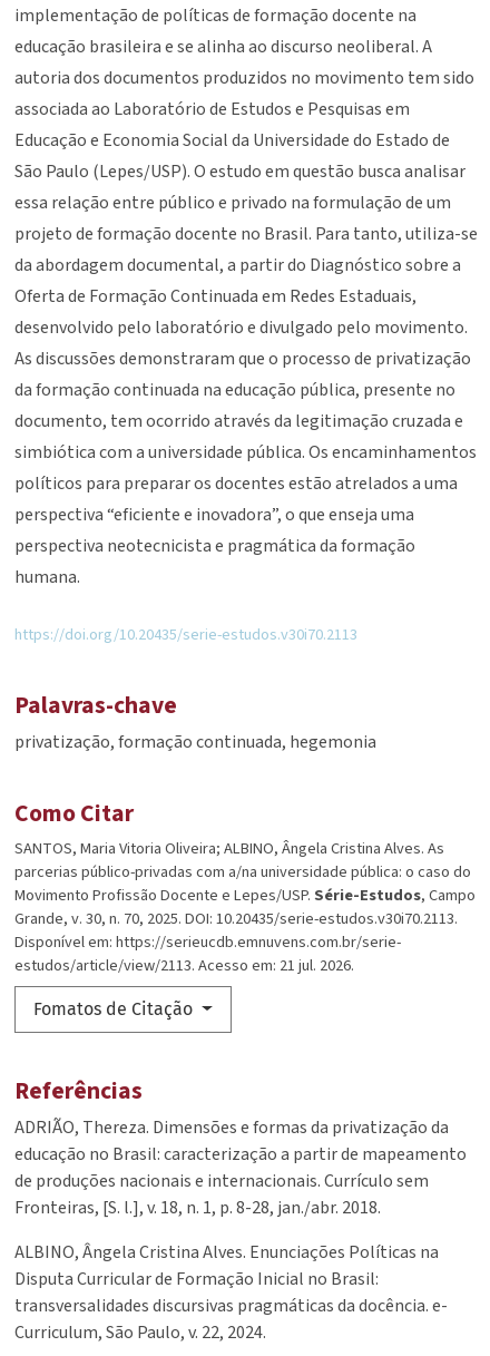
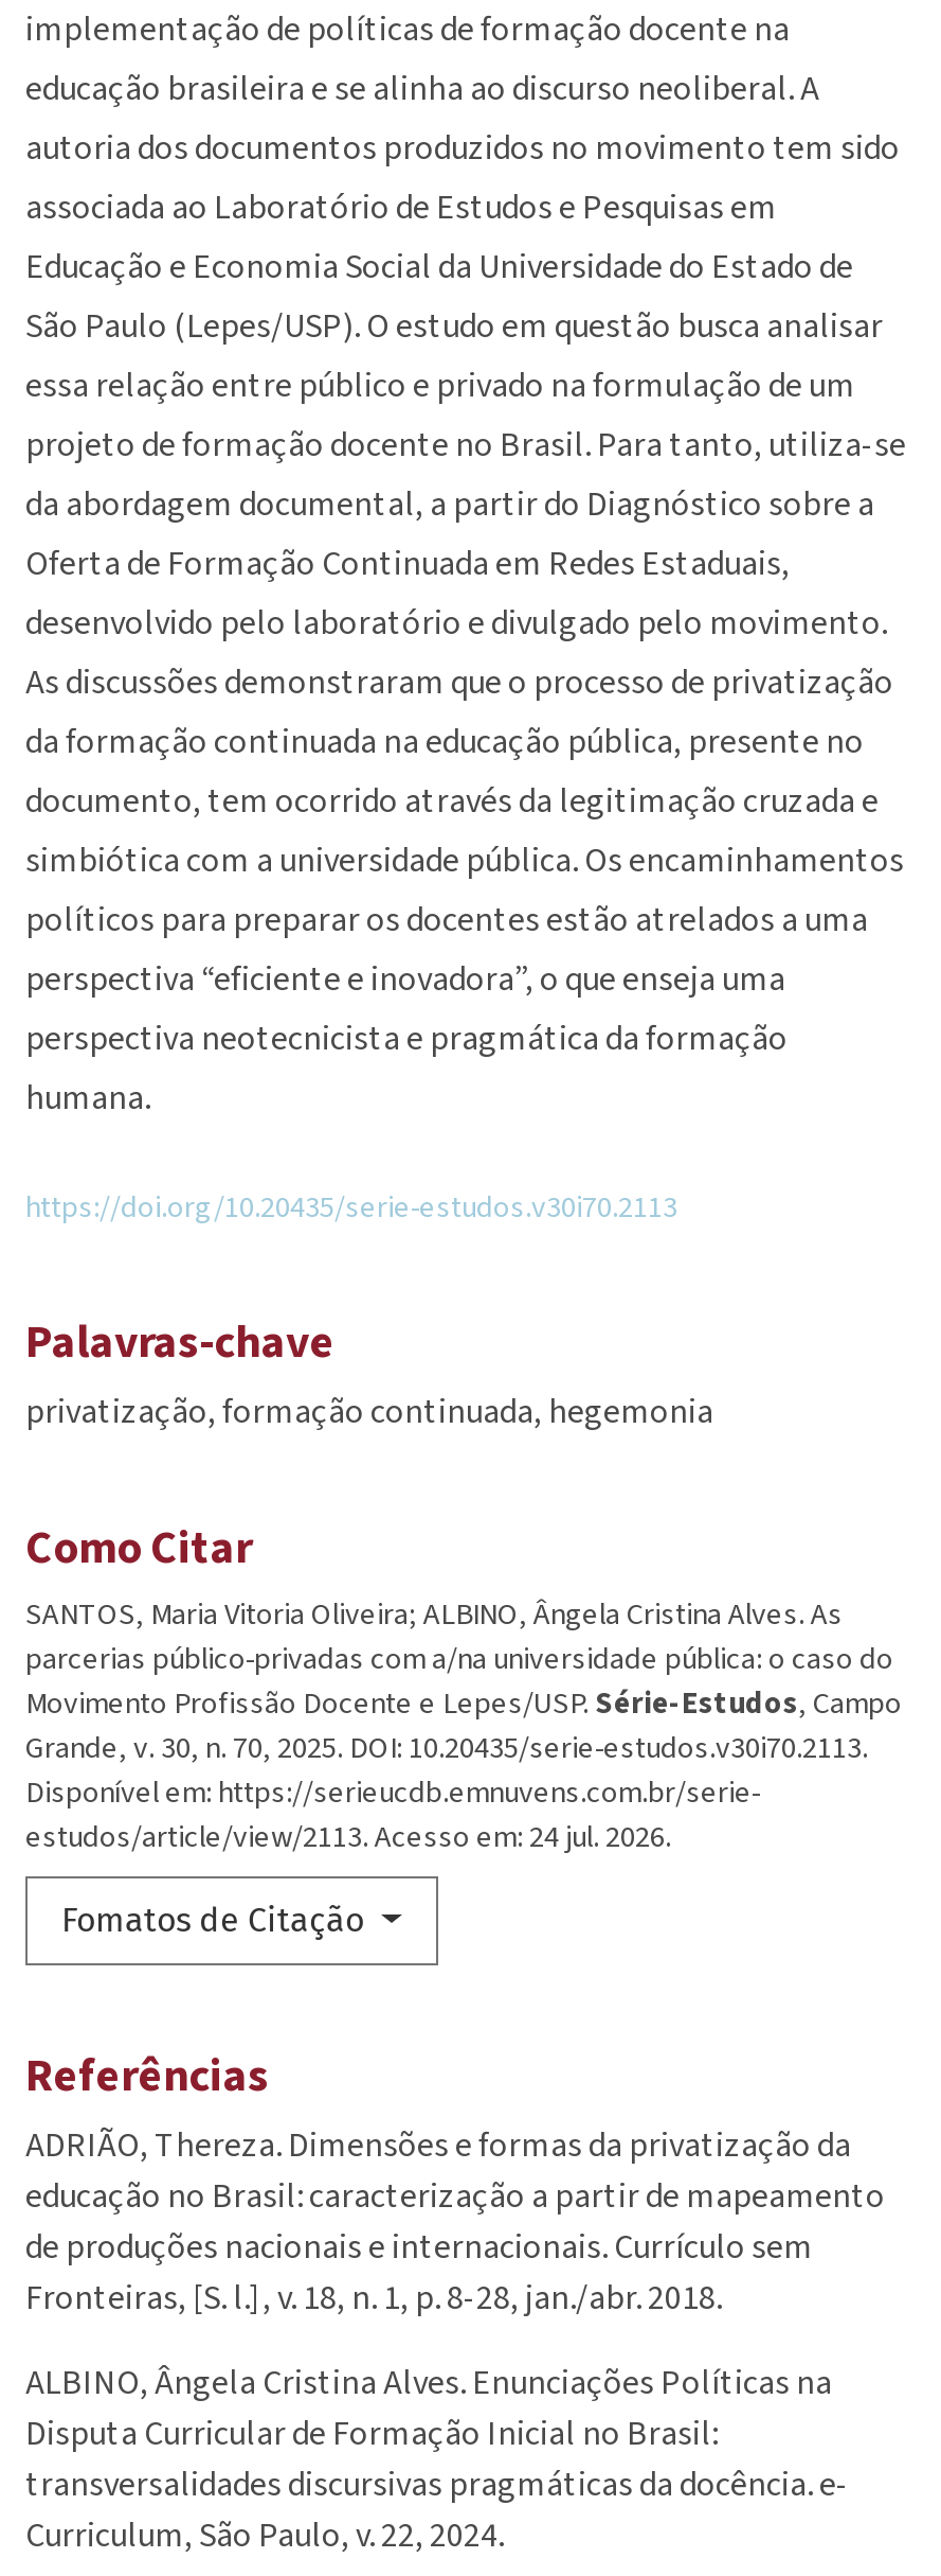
[14,954,354,978] estudos/article/view/2113. Acesso em: 21 jul. 2026. -> [25,1816,671,1860] estudos/article/view/2113. Acesso em: 24 jul. 2026.

